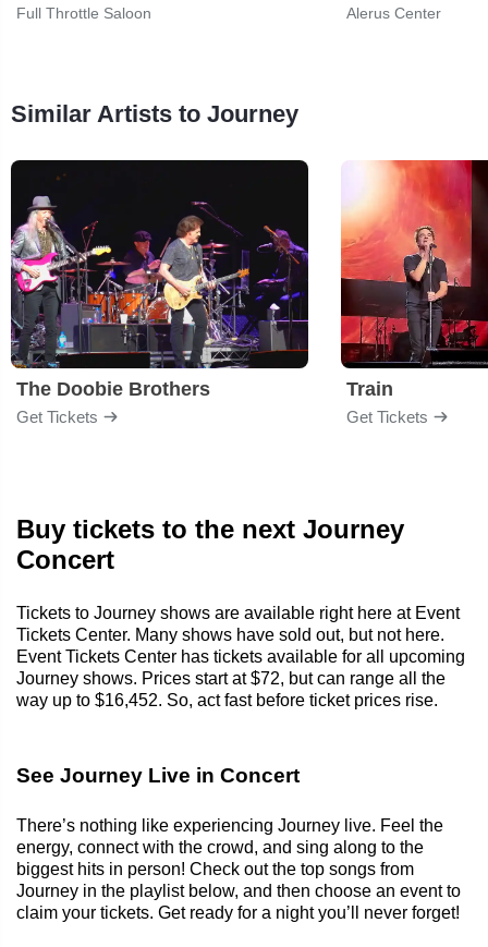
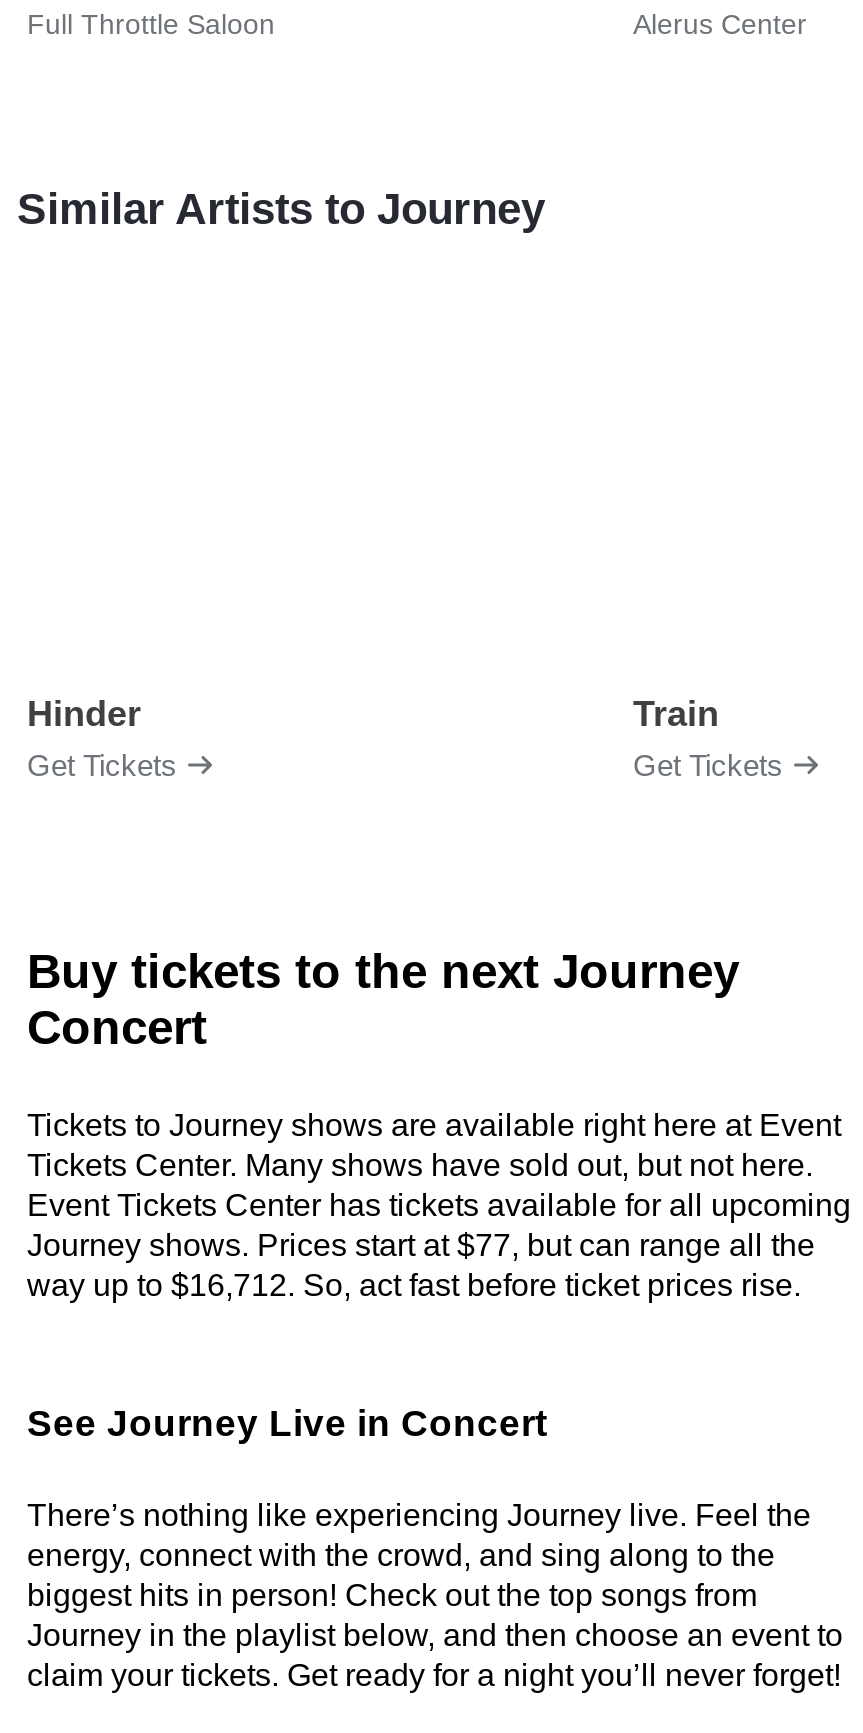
[10,159,309,369] [image] -> none
[340,159,485,369] [image] -> none
[16,378,210,399] The Doobie Brothers -> [27,693,141,733] Hinder
[16,669,446,687] Journey shows. Prices start at $72, but can range all the -> [27,1227,815,1261] Journey shows. Prices start at $77, but can range all the
[16,690,438,709] way up to $16,452. So, act fast before ticket prices rise. -> [27,1267,801,1301] way up to $16,712. So, act fast before ticket prices rise.

